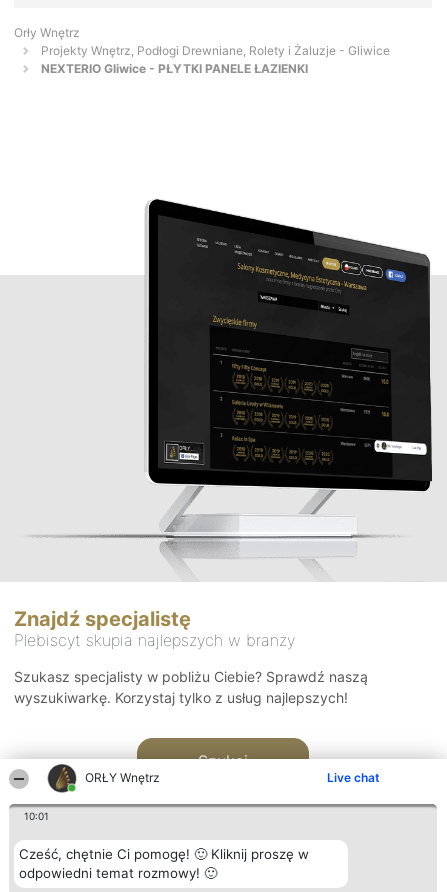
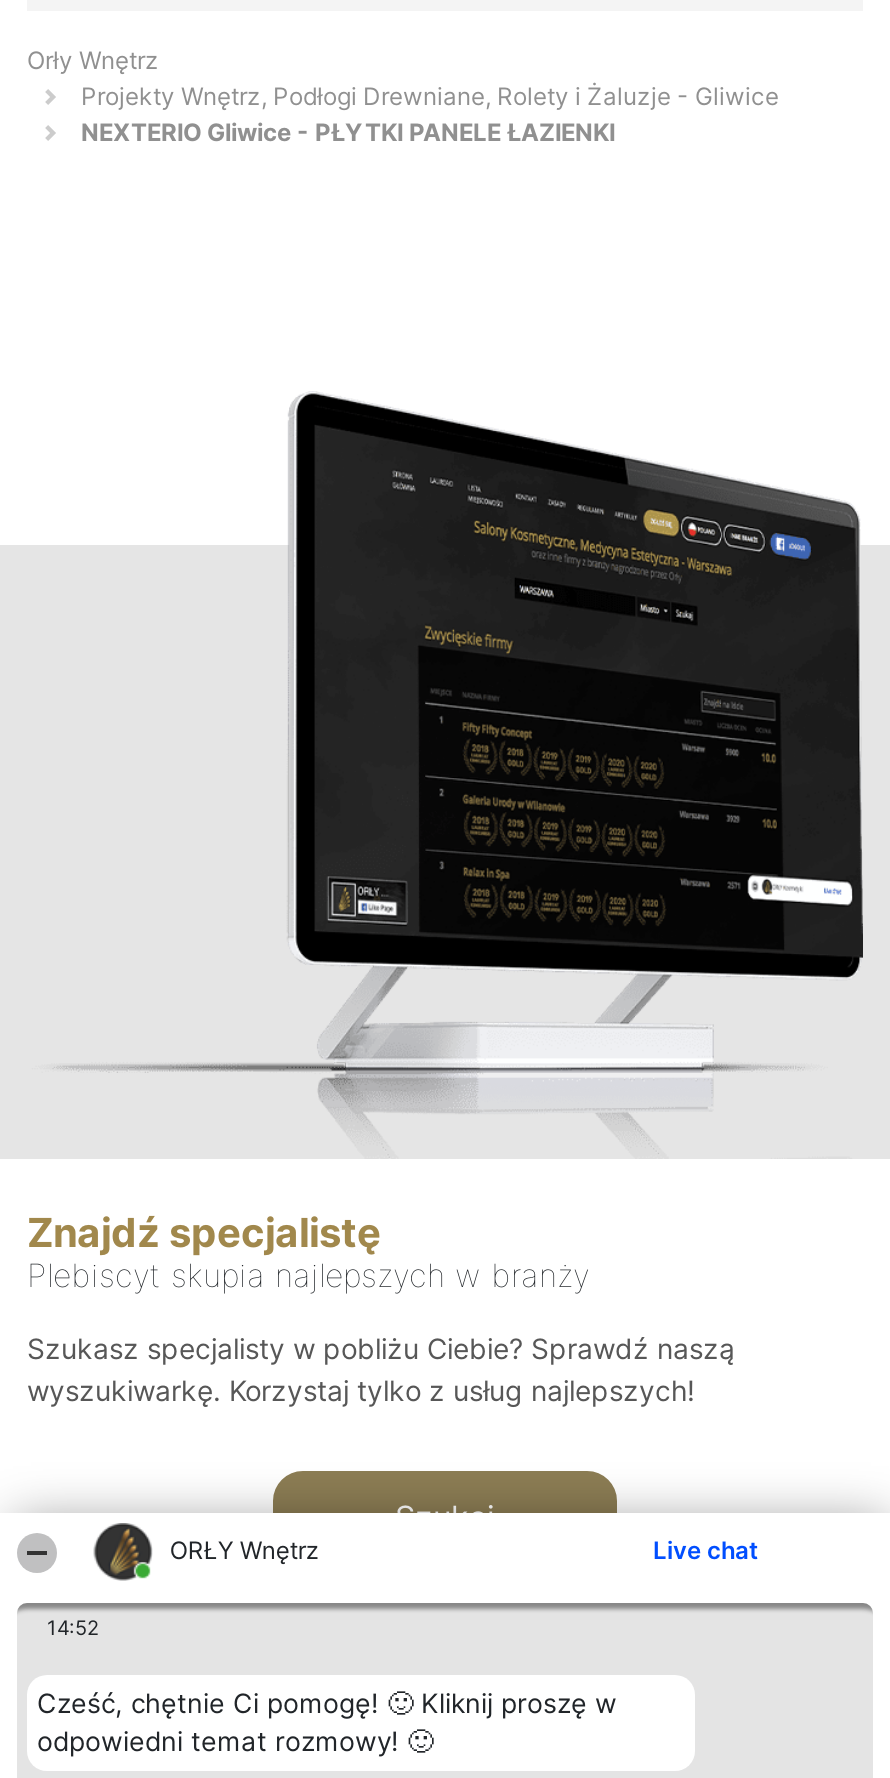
[24,810,49,822] 10:01 -> [47,1615,99,1639] 14:52

